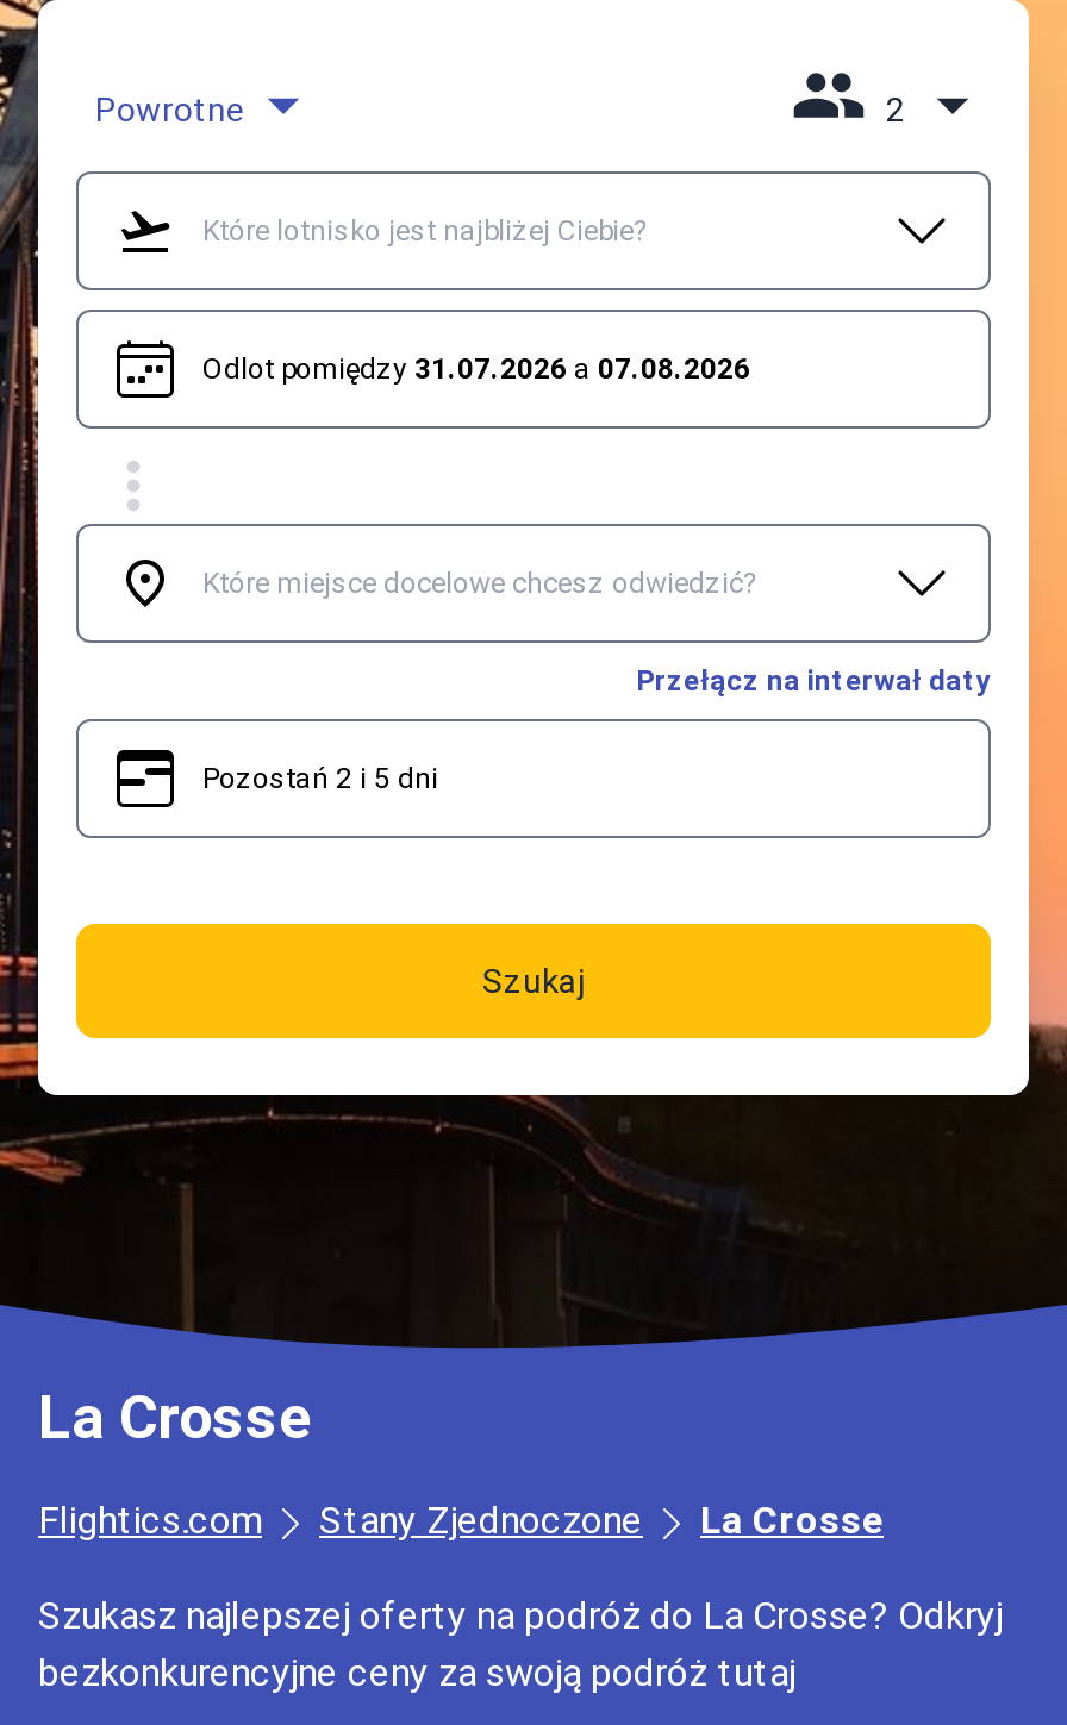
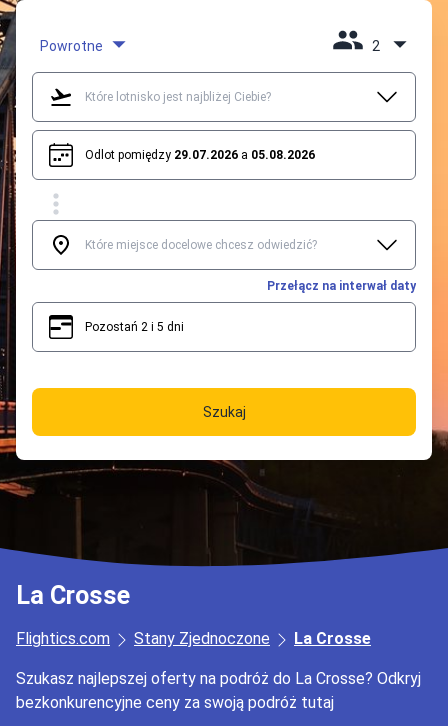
[202,352,750,386] Odlot pomiędzy 31.07.2026 a 07.08.2026 -> [85,148,315,162] Odlot pomiędzy 29.07.2026 a 05.08.2026

